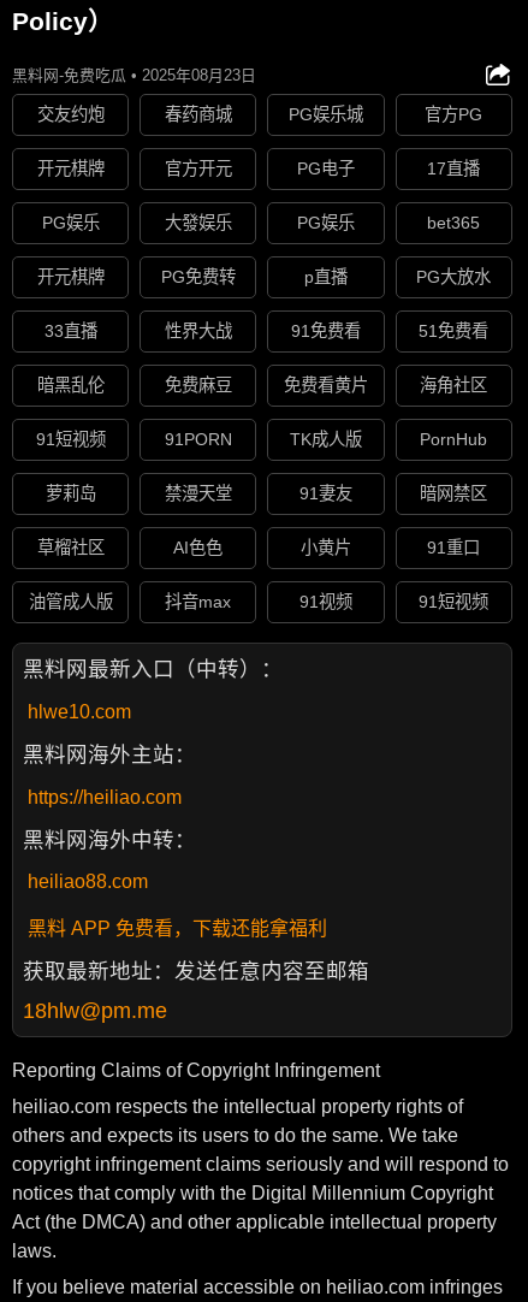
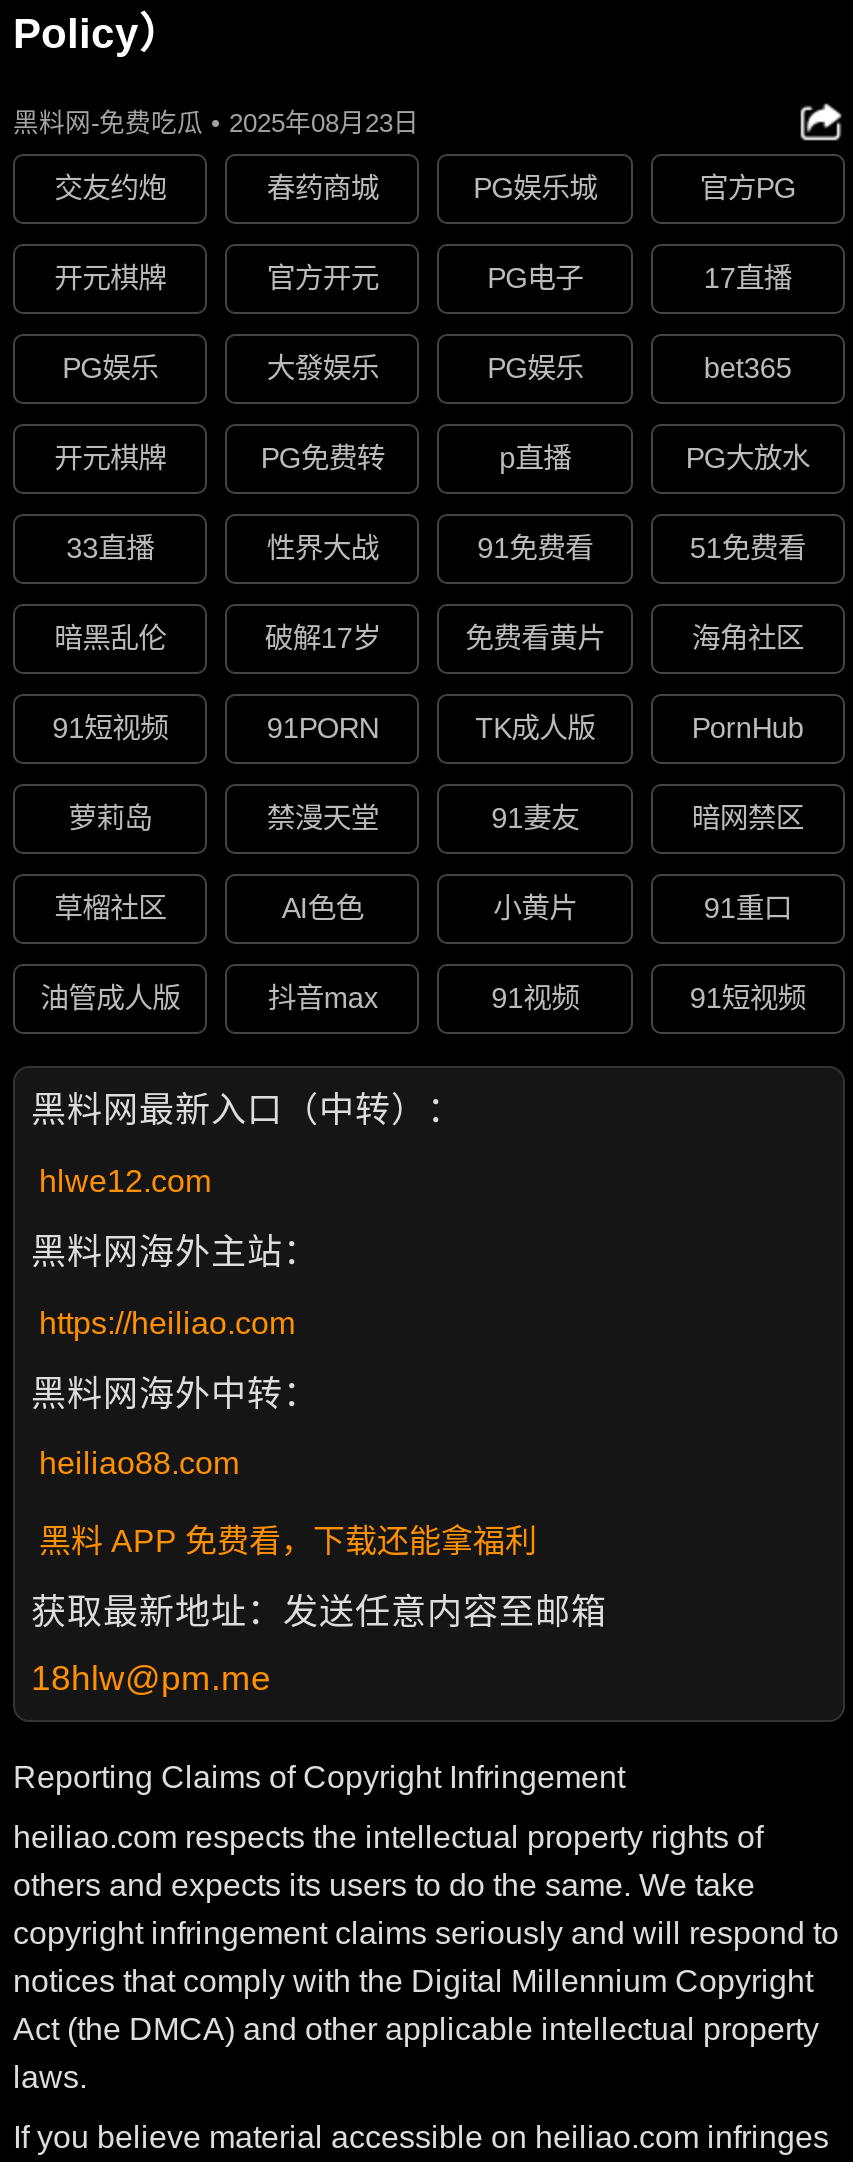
[165,376,232,395] 免费麻豆 -> [265,623,381,655] 破解17岁
[28,701,131,722] hlwe10.com -> [39,1164,211,1198] hlwe12.com

